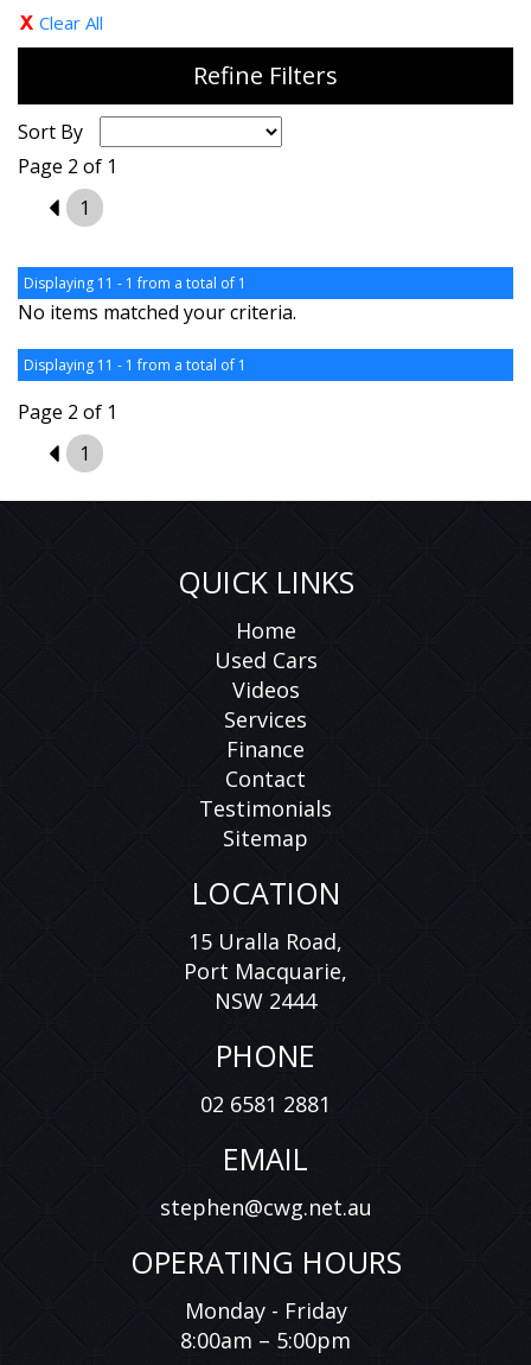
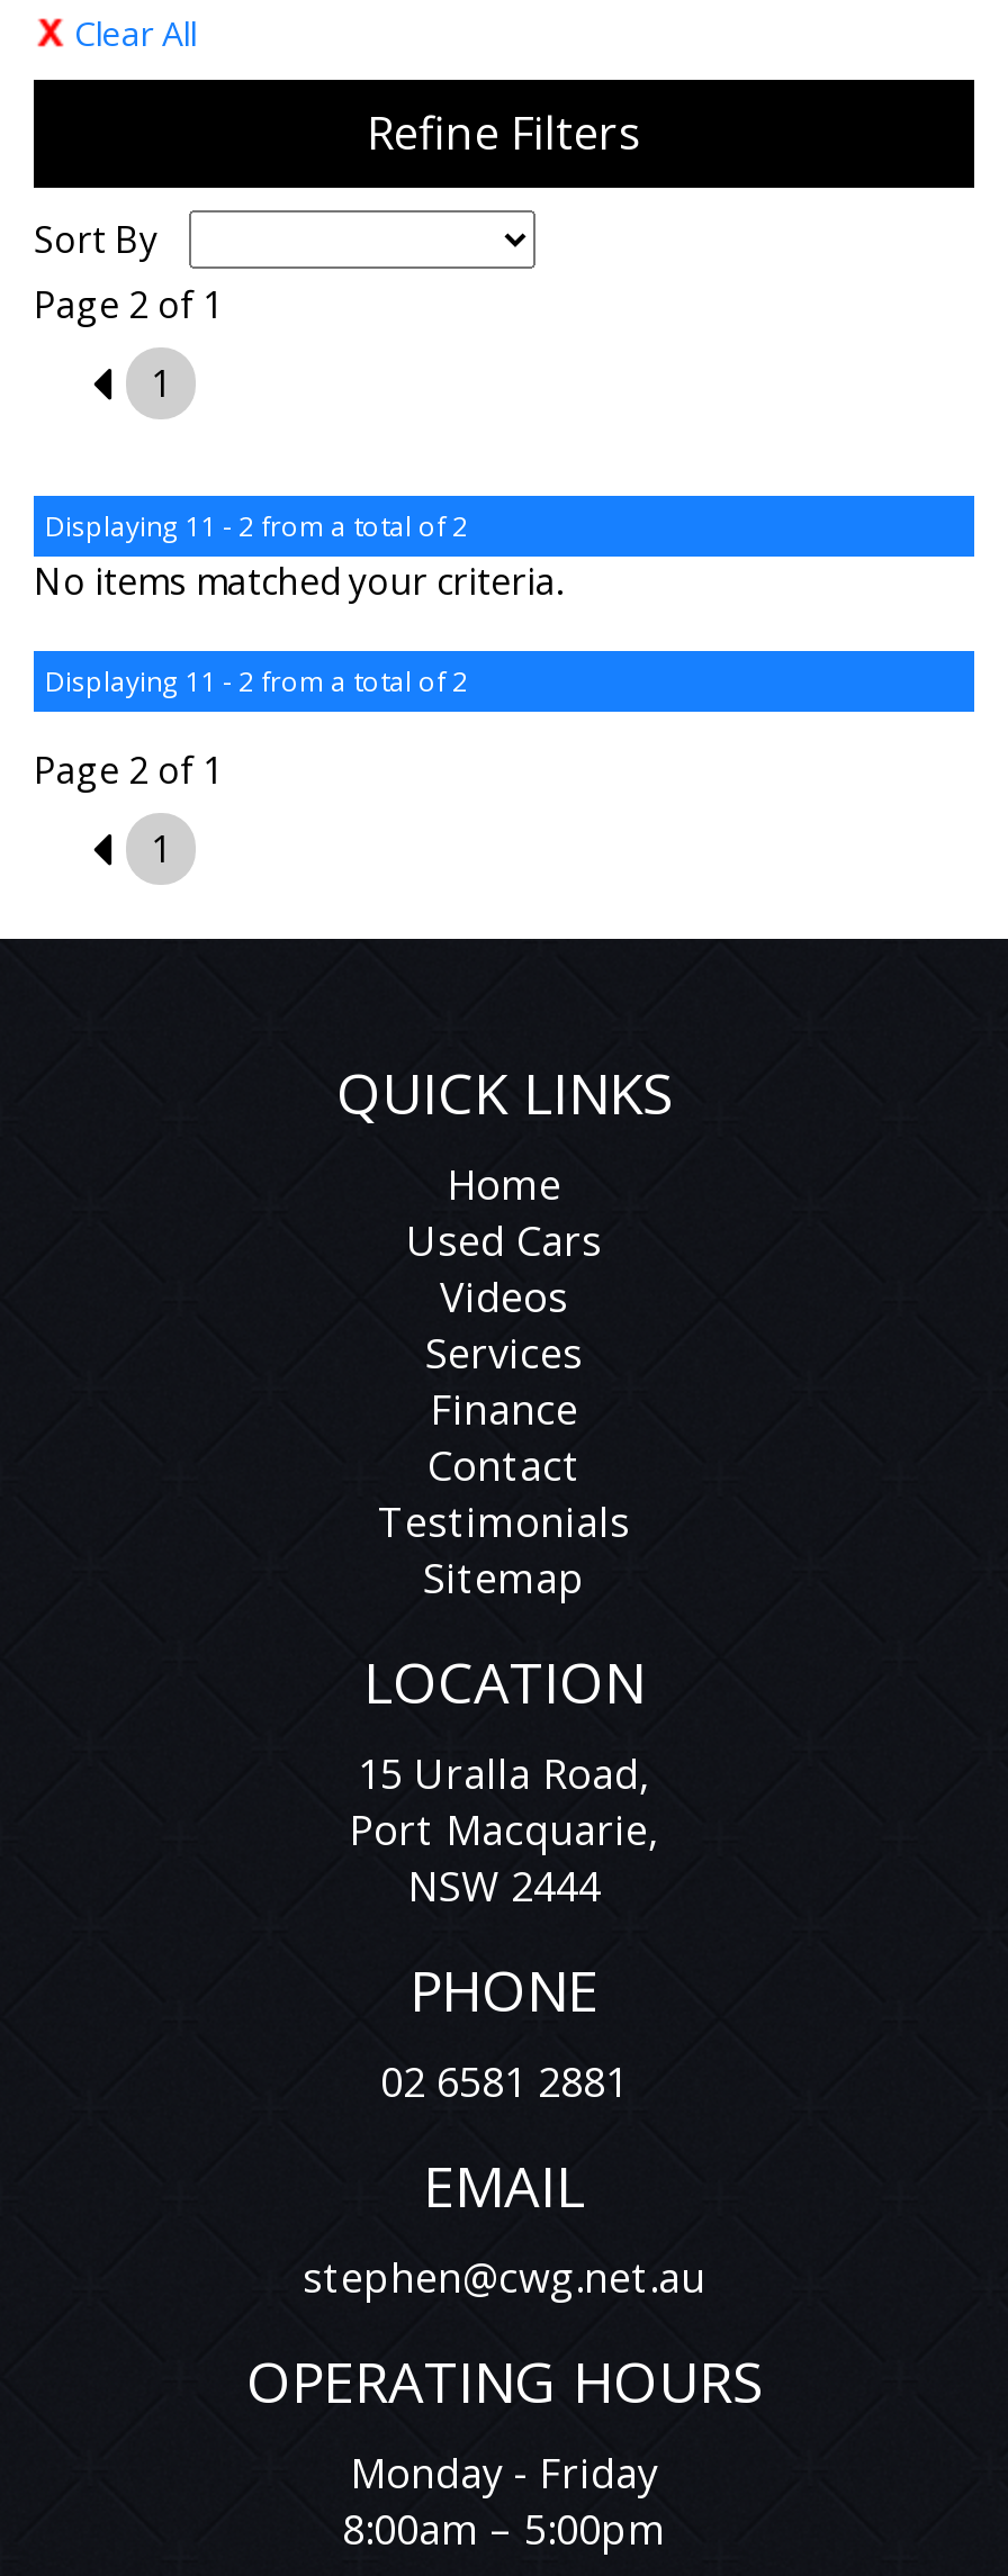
[24,273,247,293] Displaying 11 - 1 from a total of 1 -> [45,508,468,546] Displaying 11 - 2 from a total of 2
[24,355,247,375] Displaying 11 - 1 from a total of 1 -> [45,663,468,701] Displaying 11 - 2 from a total of 2

